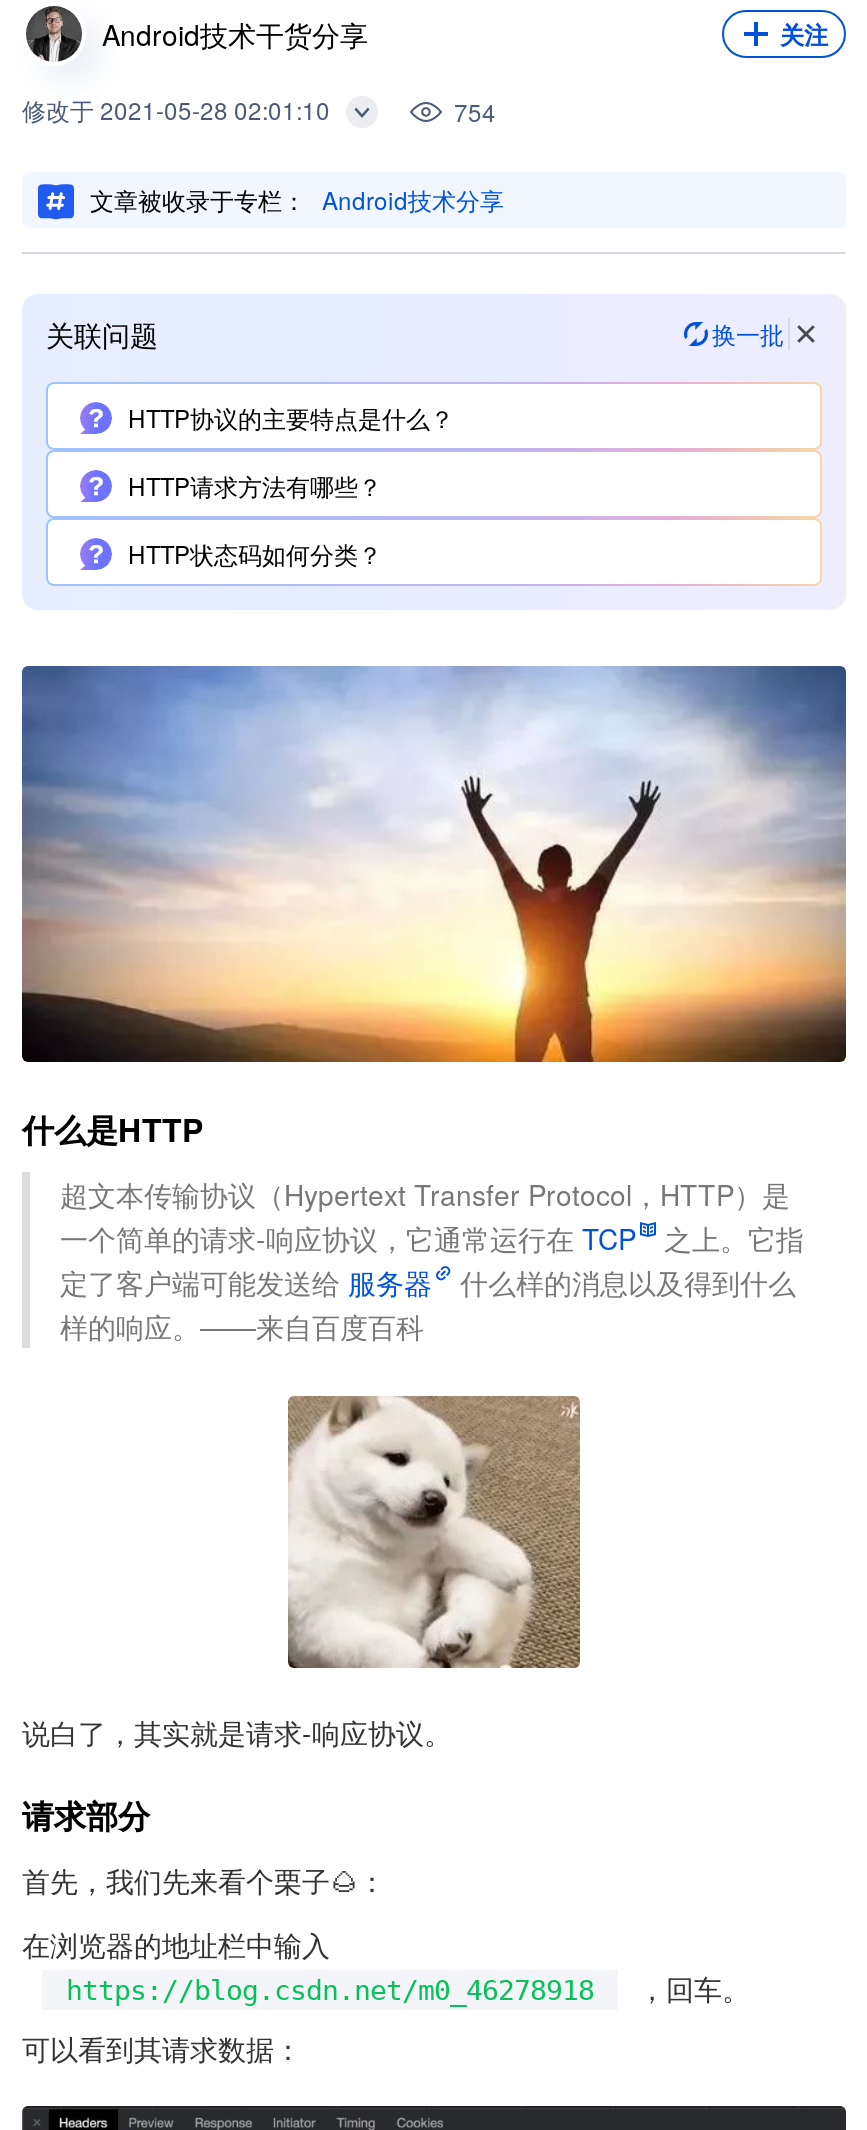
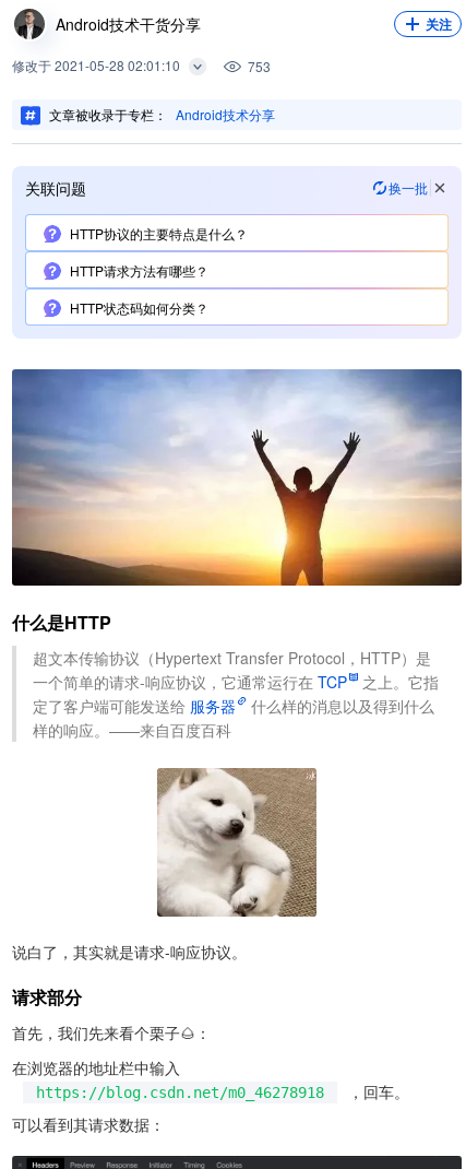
[454,93,496,127] 754 -> [248,56,271,75] 753

